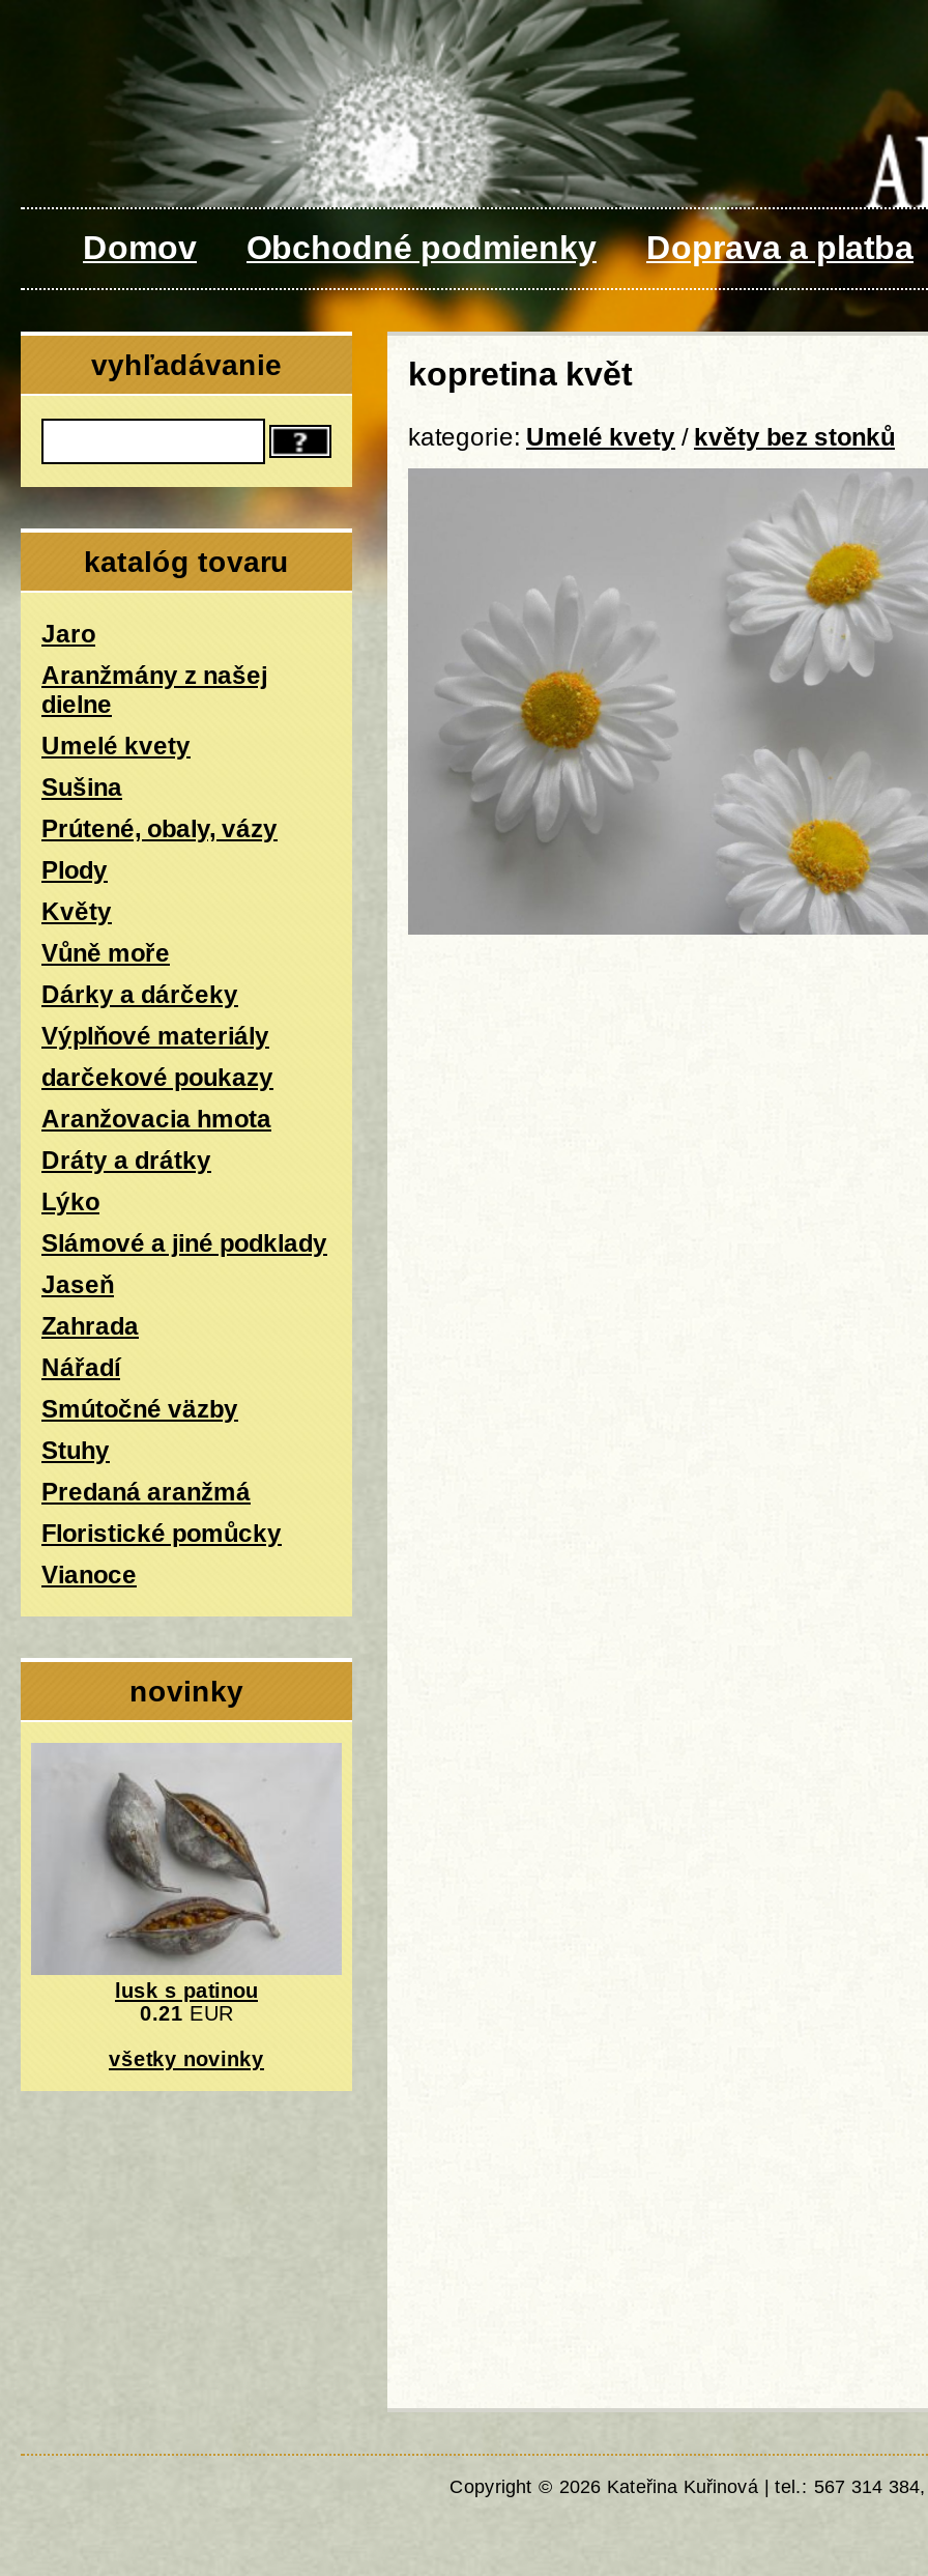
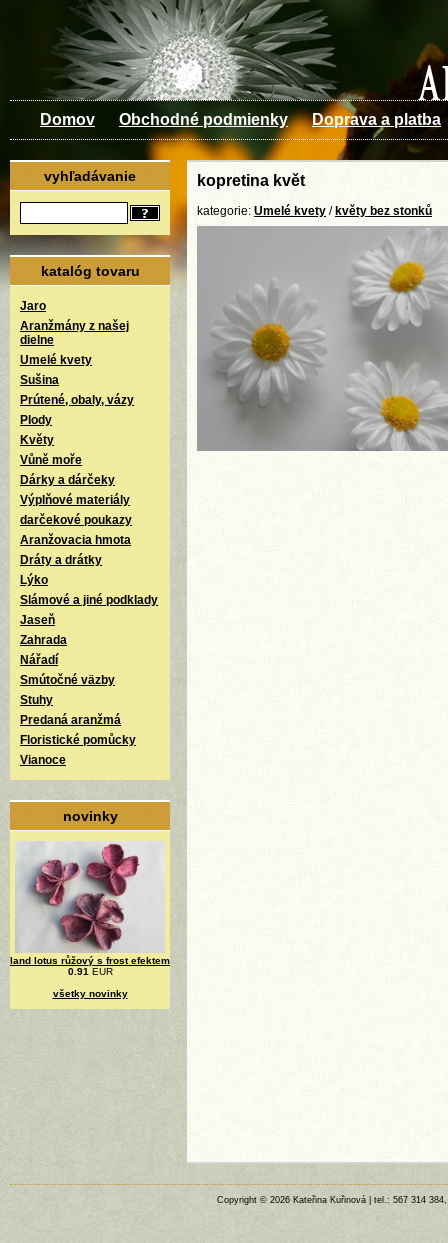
[33,1751,286,2025] [image] | lusk s patinou | 0.21EUR -> [10,843,170,977] [image] | land lotus růžový s frost efektem | 0.91EUR

